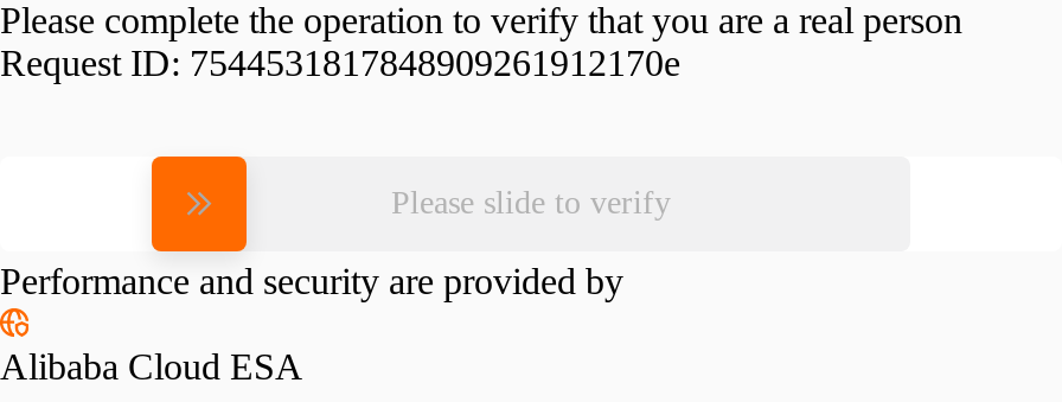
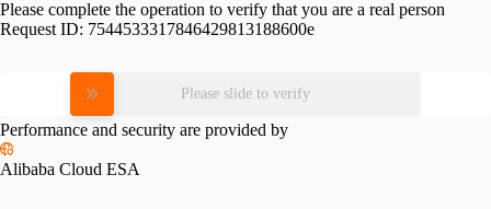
[0,43,680,83] Request ID: 7544531817848909261912170e -> [0,20,315,38] Request ID: 7544533317846429813188600e

